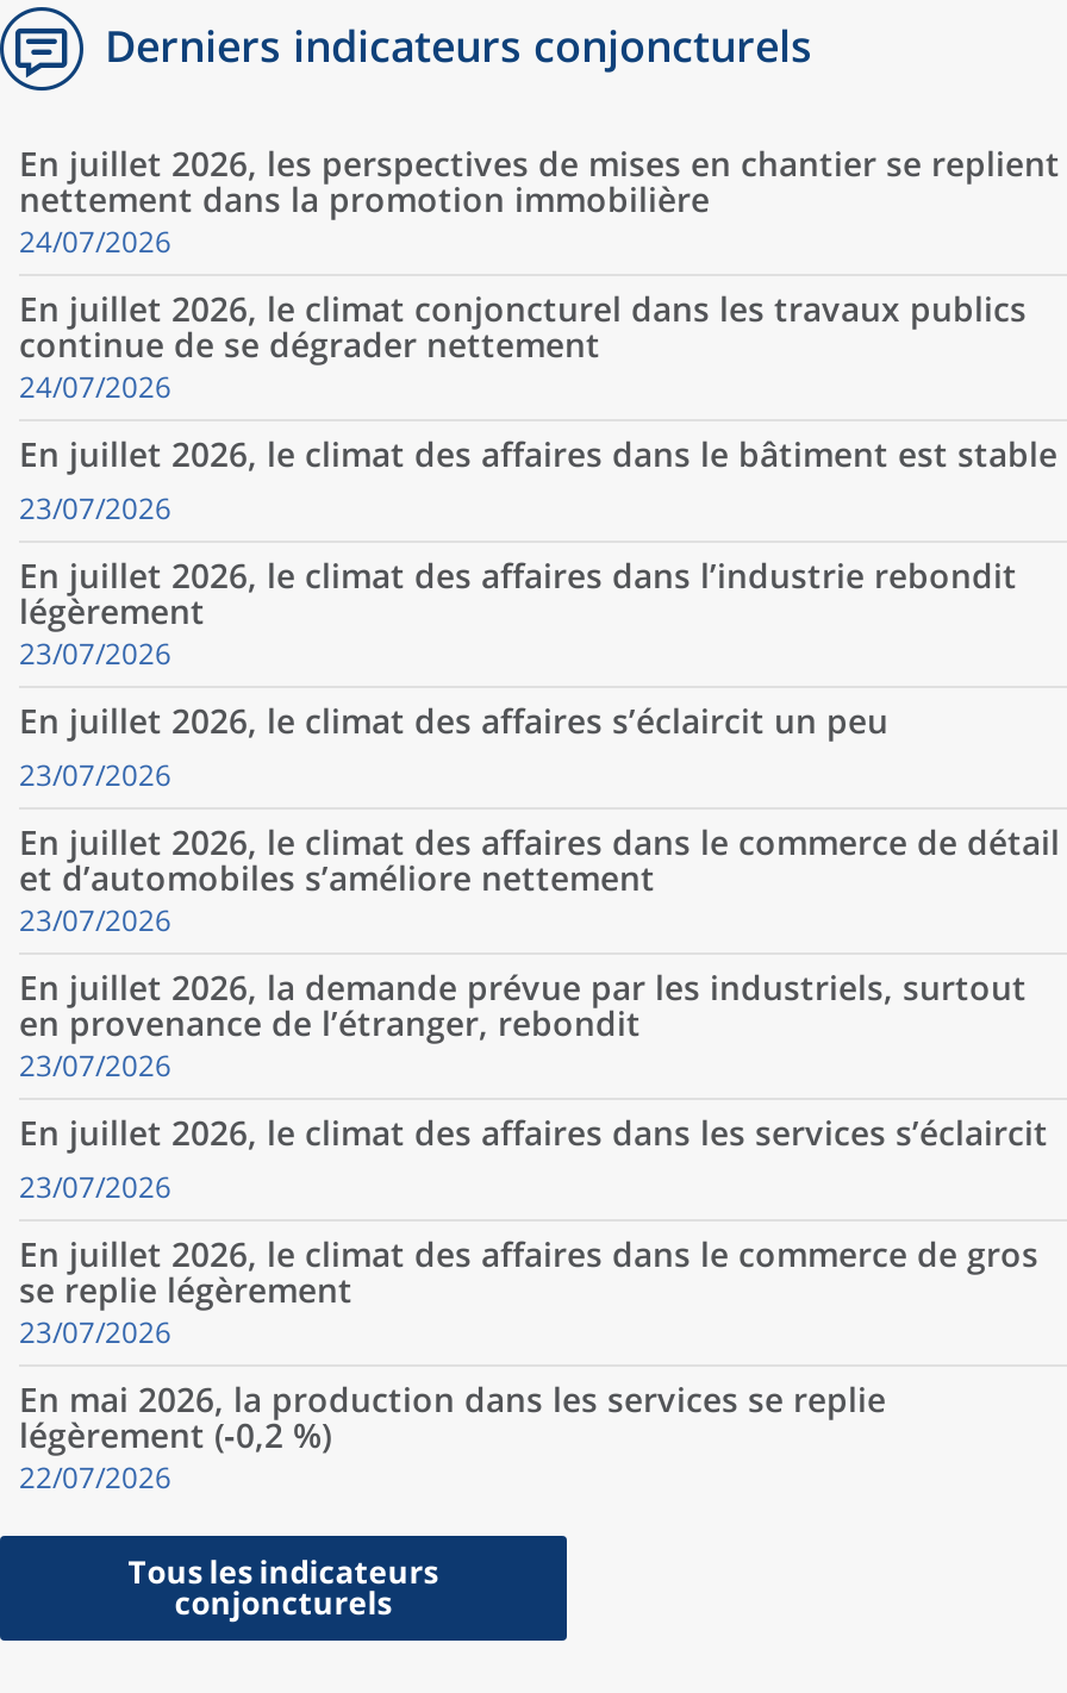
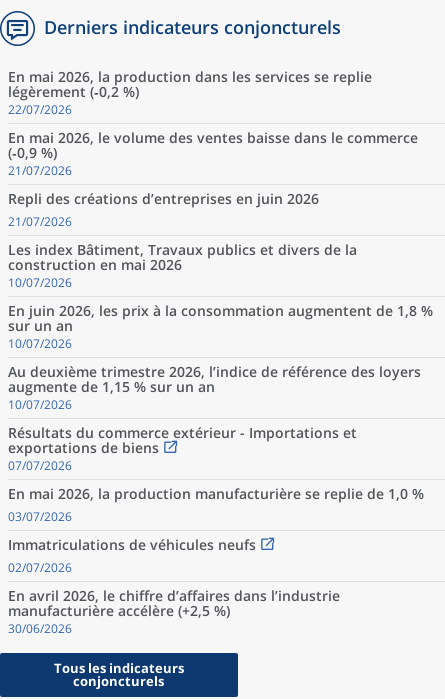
[19,140,1060,1352] En juillet 2026, les perspectives de mises en chantier se replient | nettement dans la promotion immobilière | 24/07/2026 | En juillet 2026, le climat conjoncturel dans les travaux publics | continue de se dégrader nettement | 24/07/2026 | En juillet 2026, le climat des affaires dans le bâtiment est stable | 23/07/2026 | En juillet 2026, le climat des affaires dans l’industrie rebondit | légèrement | 23/07/2026 | En juillet 2026, le climat des affaires s’éclaircit un peu | 23/07/2026 | En juillet 2026, le climat des affaires dans le commerce de détail | et d’automobiles s’améliore nettement | 23/07/2026 | En juillet 2026, la demande prévue par les industriels, surtout | en provenance de l’étranger, rebondit | 23/07/2026 | En juillet 2026, le climat des affaires dans les services s’éclaircit | 23/07/2026 | En juillet 2026, le climat des affaires dans le commerce de gros | se replie légèrement | 23/07/2026 -> none
moved [19,1376,886,1498] -> [8,67,372,118]: En mai 2026, la production dans les services se replie | légèrement (‑0,2 %) | 22/07/2026
none -> [8,128,433,637] En mai 2026, le volume des ventes baisse dans le commerce | (‑0,9 %) | 21/07/2026 | Repli des créations d’entreprises en juin 2026 | 21/07/2026 | Les index Bâtiment, Travaux publics et divers de la | construction en mai 2026 | 10/07/2026 | En juin 2026, les prix à la consommation augmentent de 1,8 % | sur un an | 10/07/2026 | Au deuxième trimestre 2026, l’indice de référence des loyers | augmente de 1,15 % sur un an | 10/07/2026 | Résultats du commerce extérieur - Importations et | exportations de biens | 07/07/2026 | En mai 2026, la production manufacturière se replie de 1,0 % | 03/07/2026 | Immatriculations de véhicules neufs | 02/07/2026 | En avril 2026, le chiffre d’affaires dans l’industrie | manufacturière accélère (+2,5 %) | 30/06/2026

